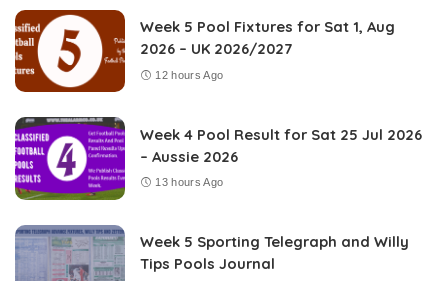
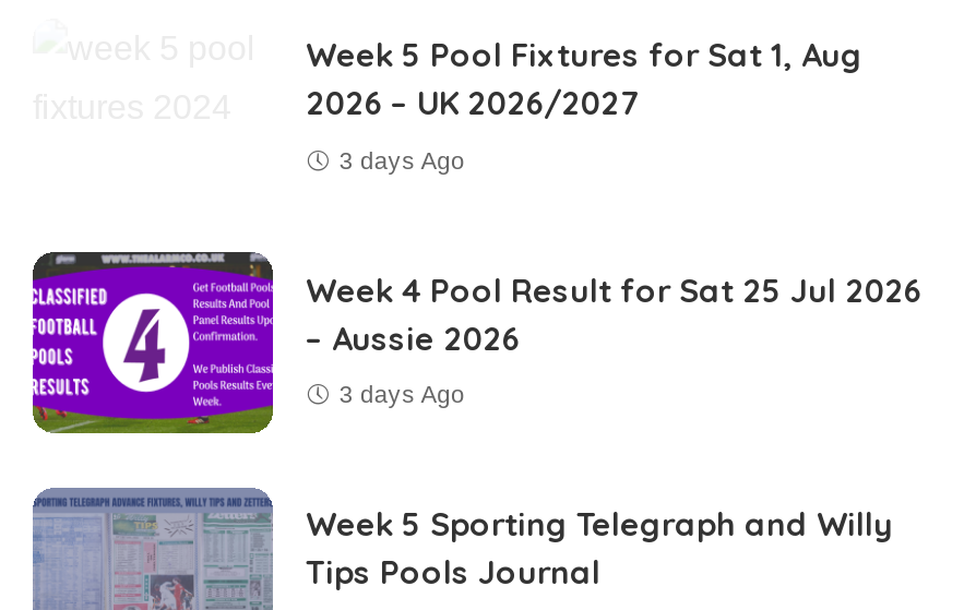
[14,9,126,93] [image] -> none
[155,69,223,81] 12 hours Ago -> [339,147,465,173] 3 days Ago
[155,176,223,188] 13 hours Ago -> [339,381,465,407] 3 days Ago

